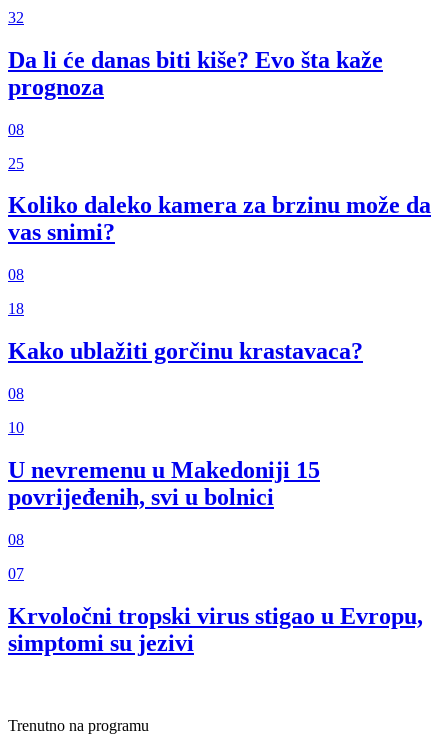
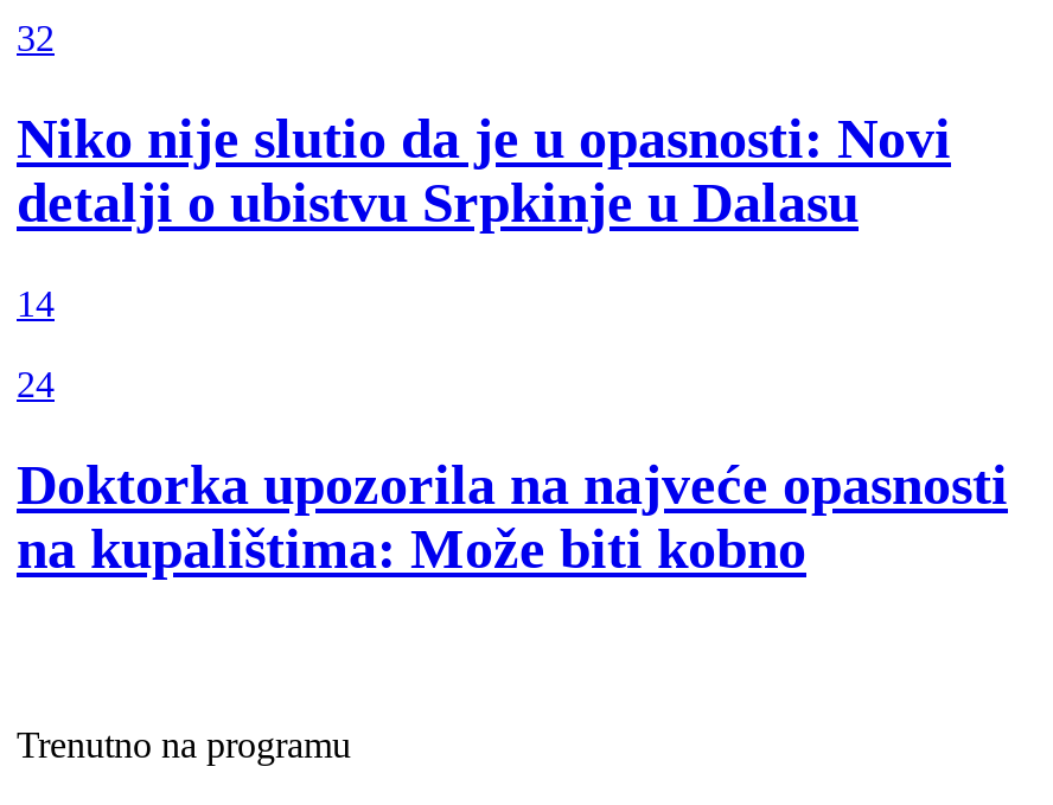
[8,47,431,656] Da li će danas biti kiše? Evo šta kaže | prognoza | 08 | 25 | Koliko daleko kamera za brzinu može da | vas snimi? | 08 | 18 | Kako ublažiti gorčinu krastavaca? | 08 | 10 | U nevremenu u Makedoniji 15 | povrijeđenih, svi u bolnici | 08 | 07 | Krvoločni tropski virus stigao u Evropu, | simptomi su jezivi -> [17,108,1008,580] Niko nije slutio da je u opasnosti: Novi | detalji o ubistvu Srpkinje u Dalasu | 14 | 24 | Doktorka upozorila na najveće opasnosti | na kupalištima: Može biti kobno

